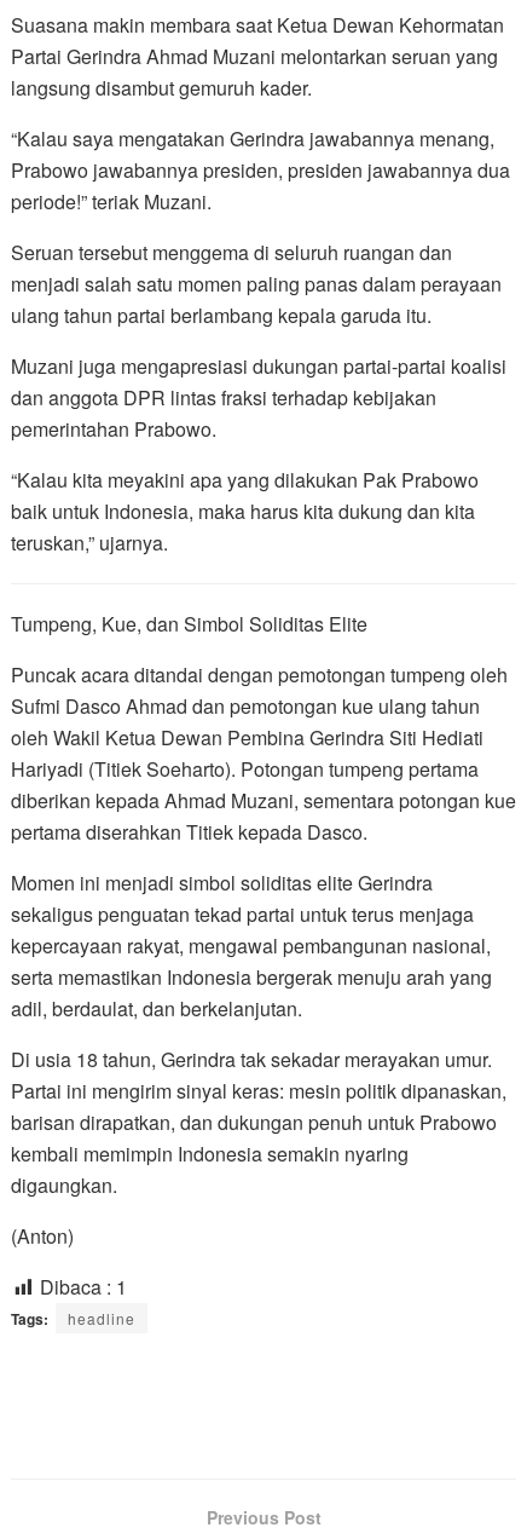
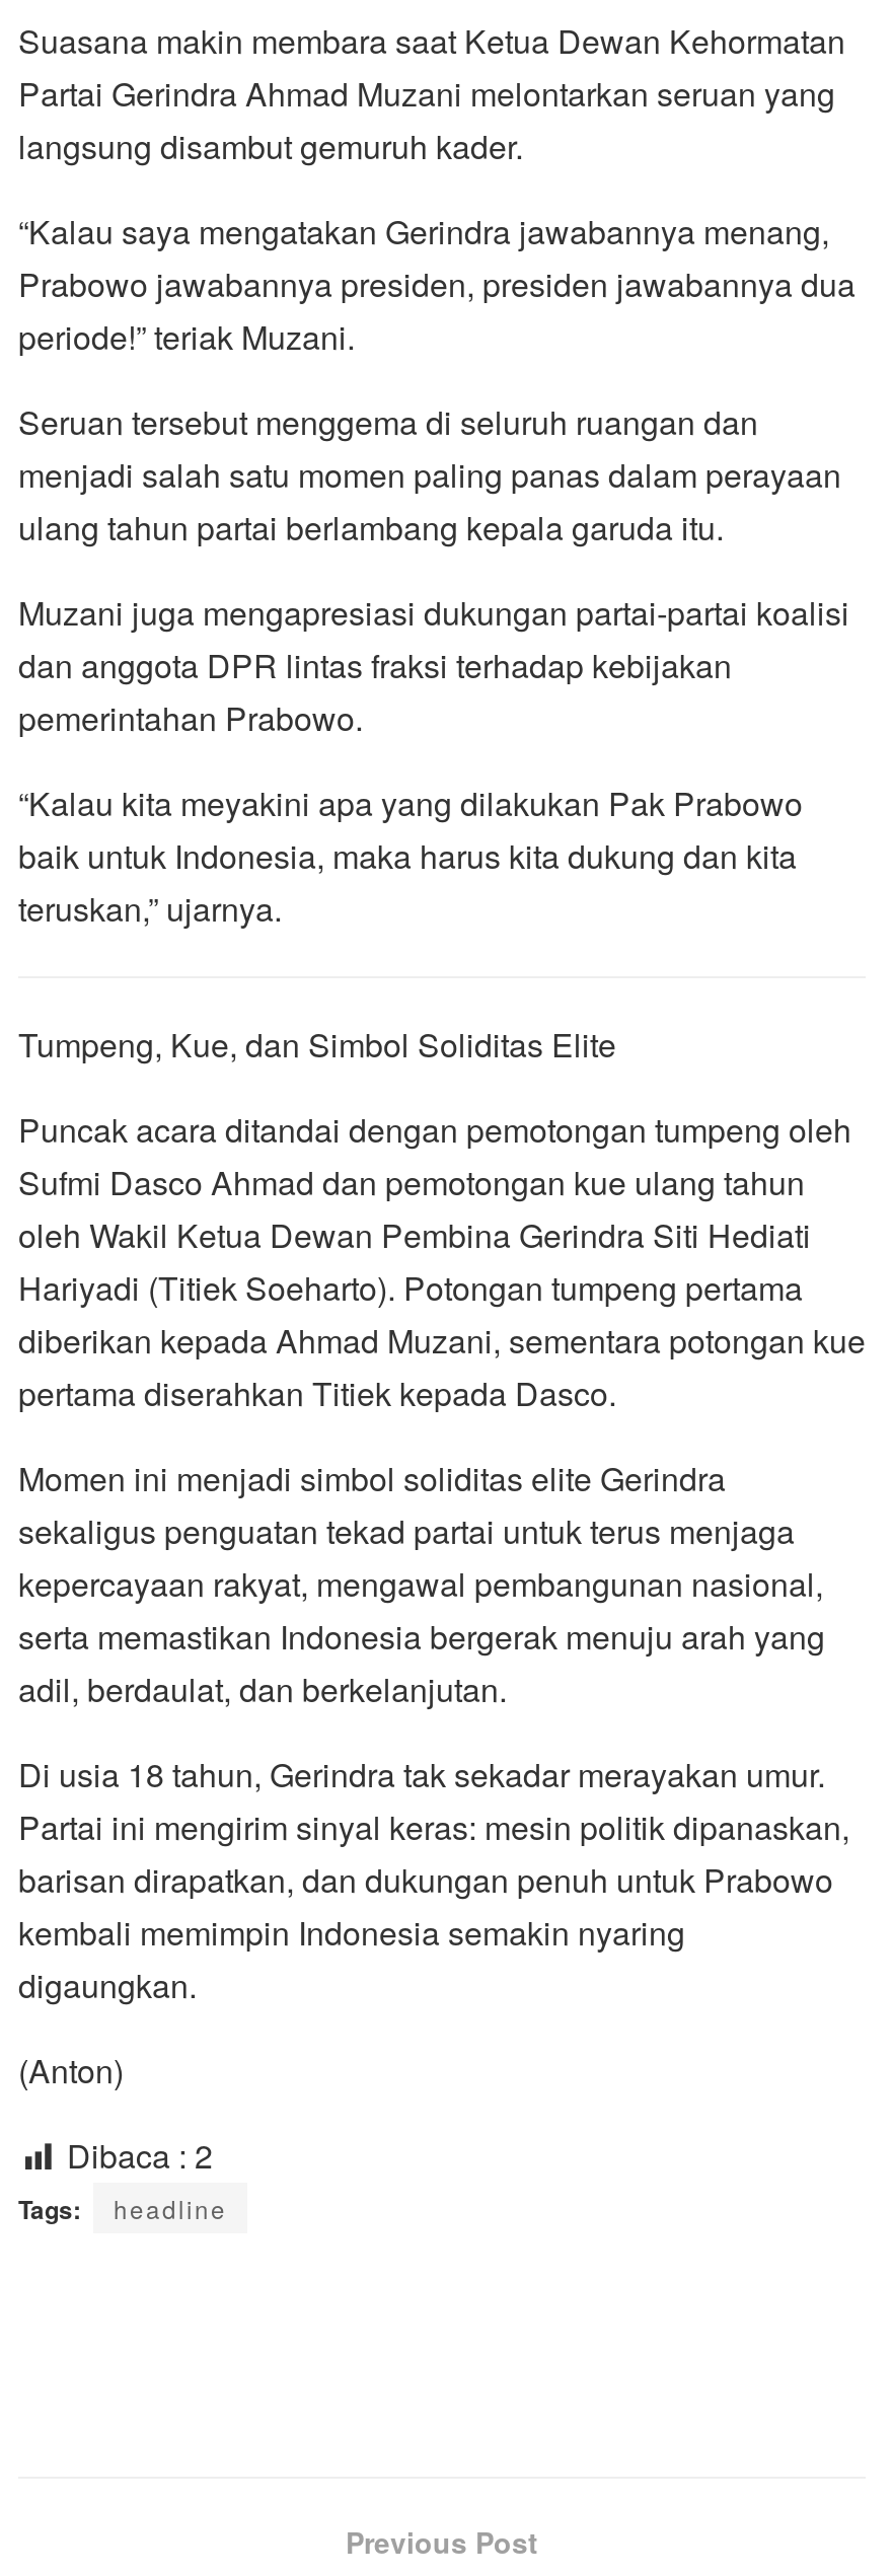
[40,1273,127,1301] Dibaca : 1 -> [67,2132,213,2178] Dibaca : 2

